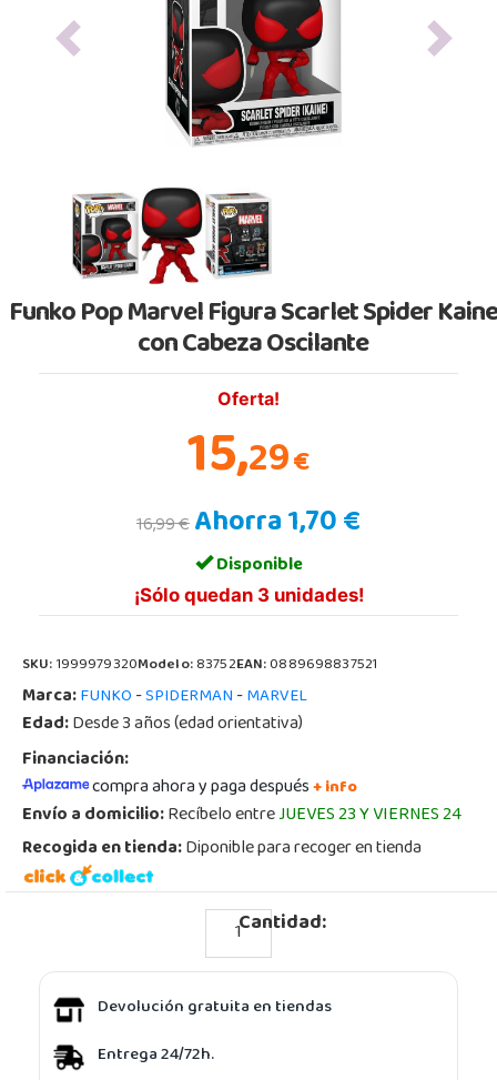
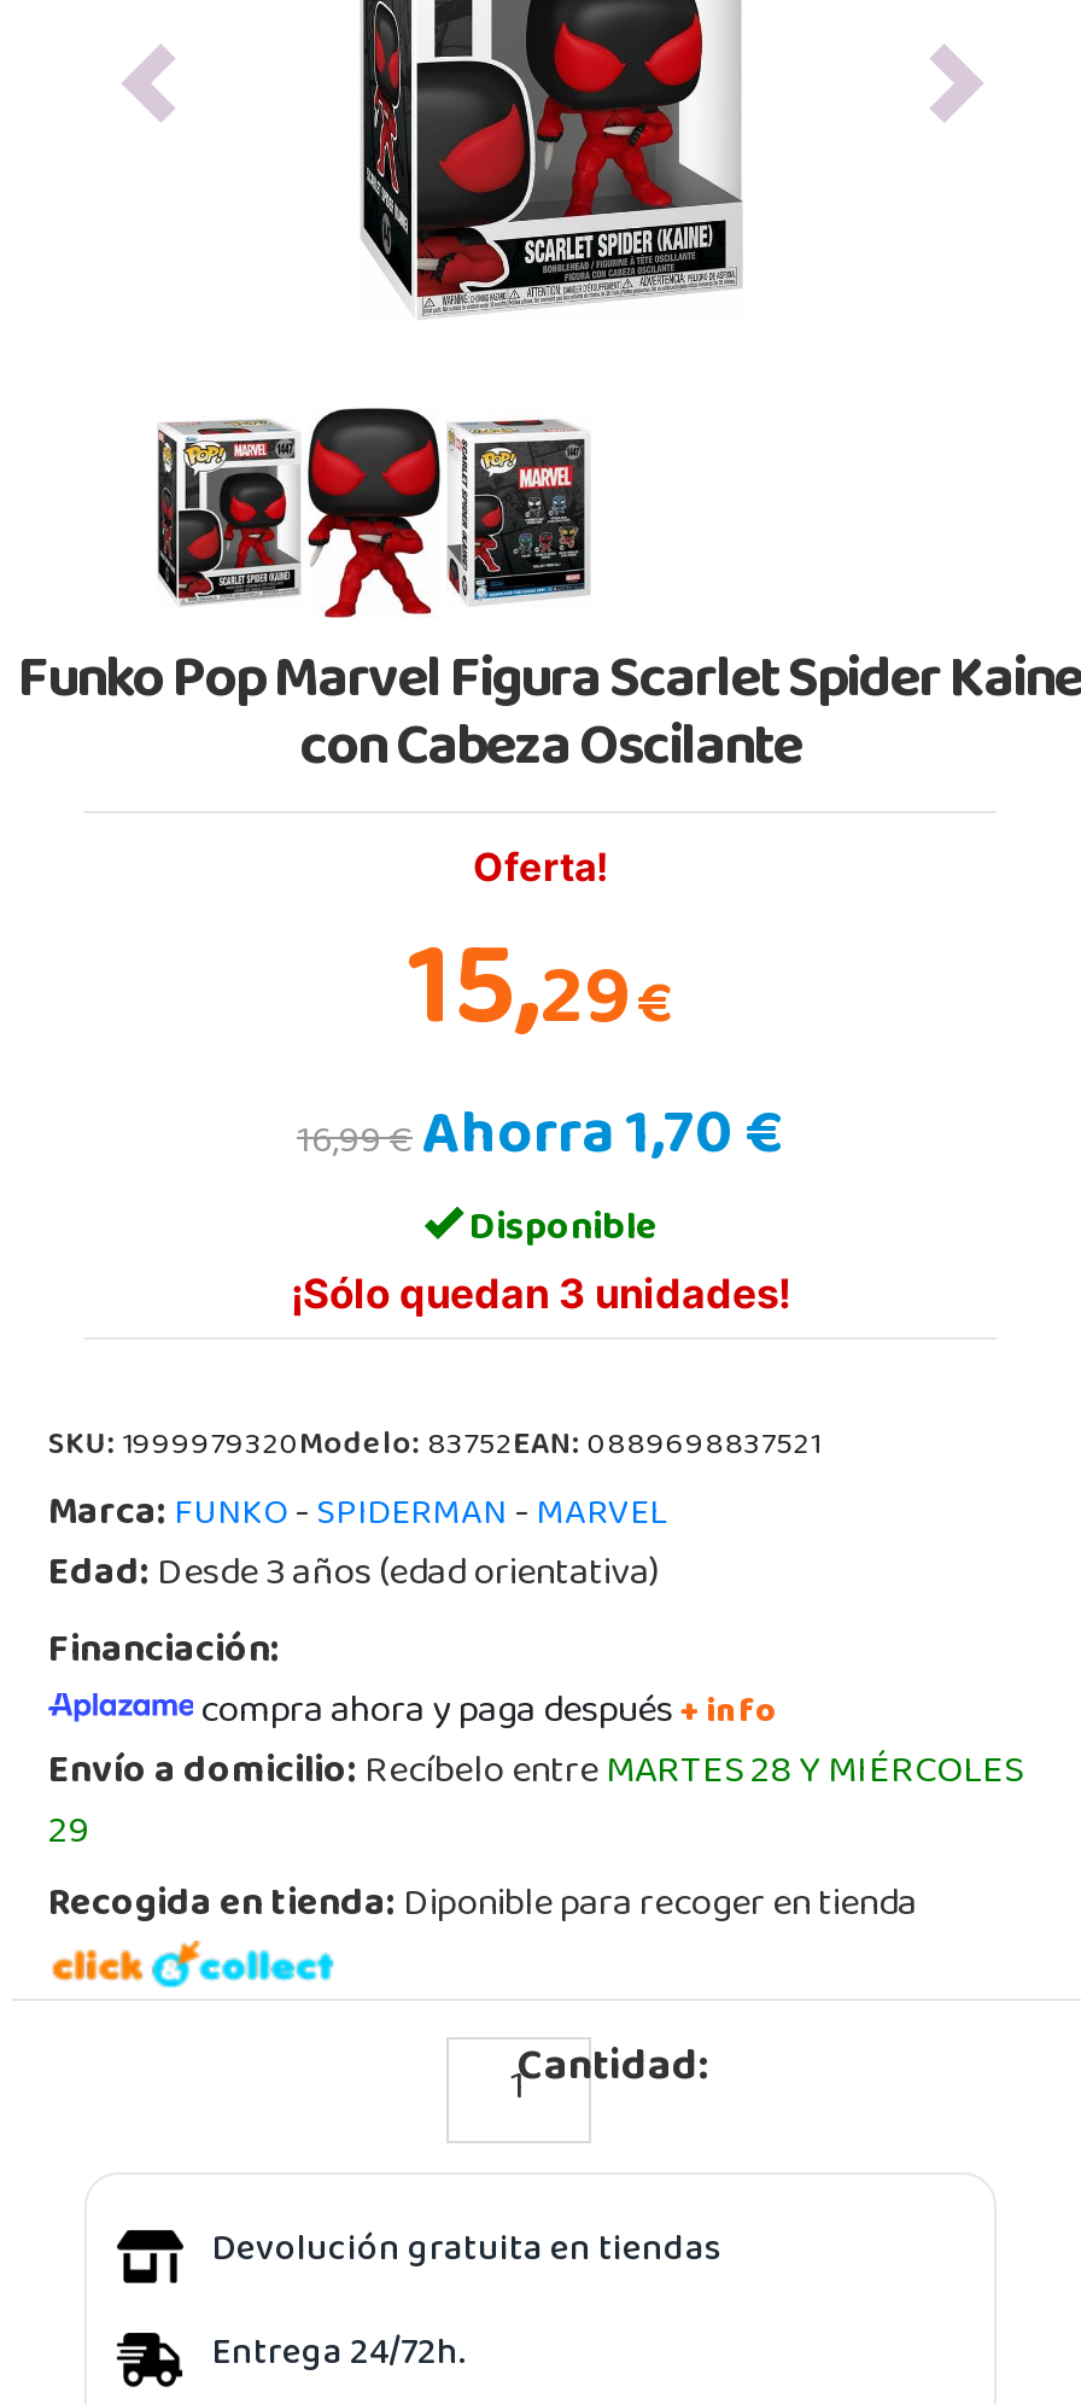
[22,798,461,834] Envío a domicilio: Recíbelo entreJUEVES 23 Y VIERNES 24 -> [48,1735,1023,1873] Envío a domicilio: Recíbelo entreMARTES 28 Y MIÉRCOLES | 29

